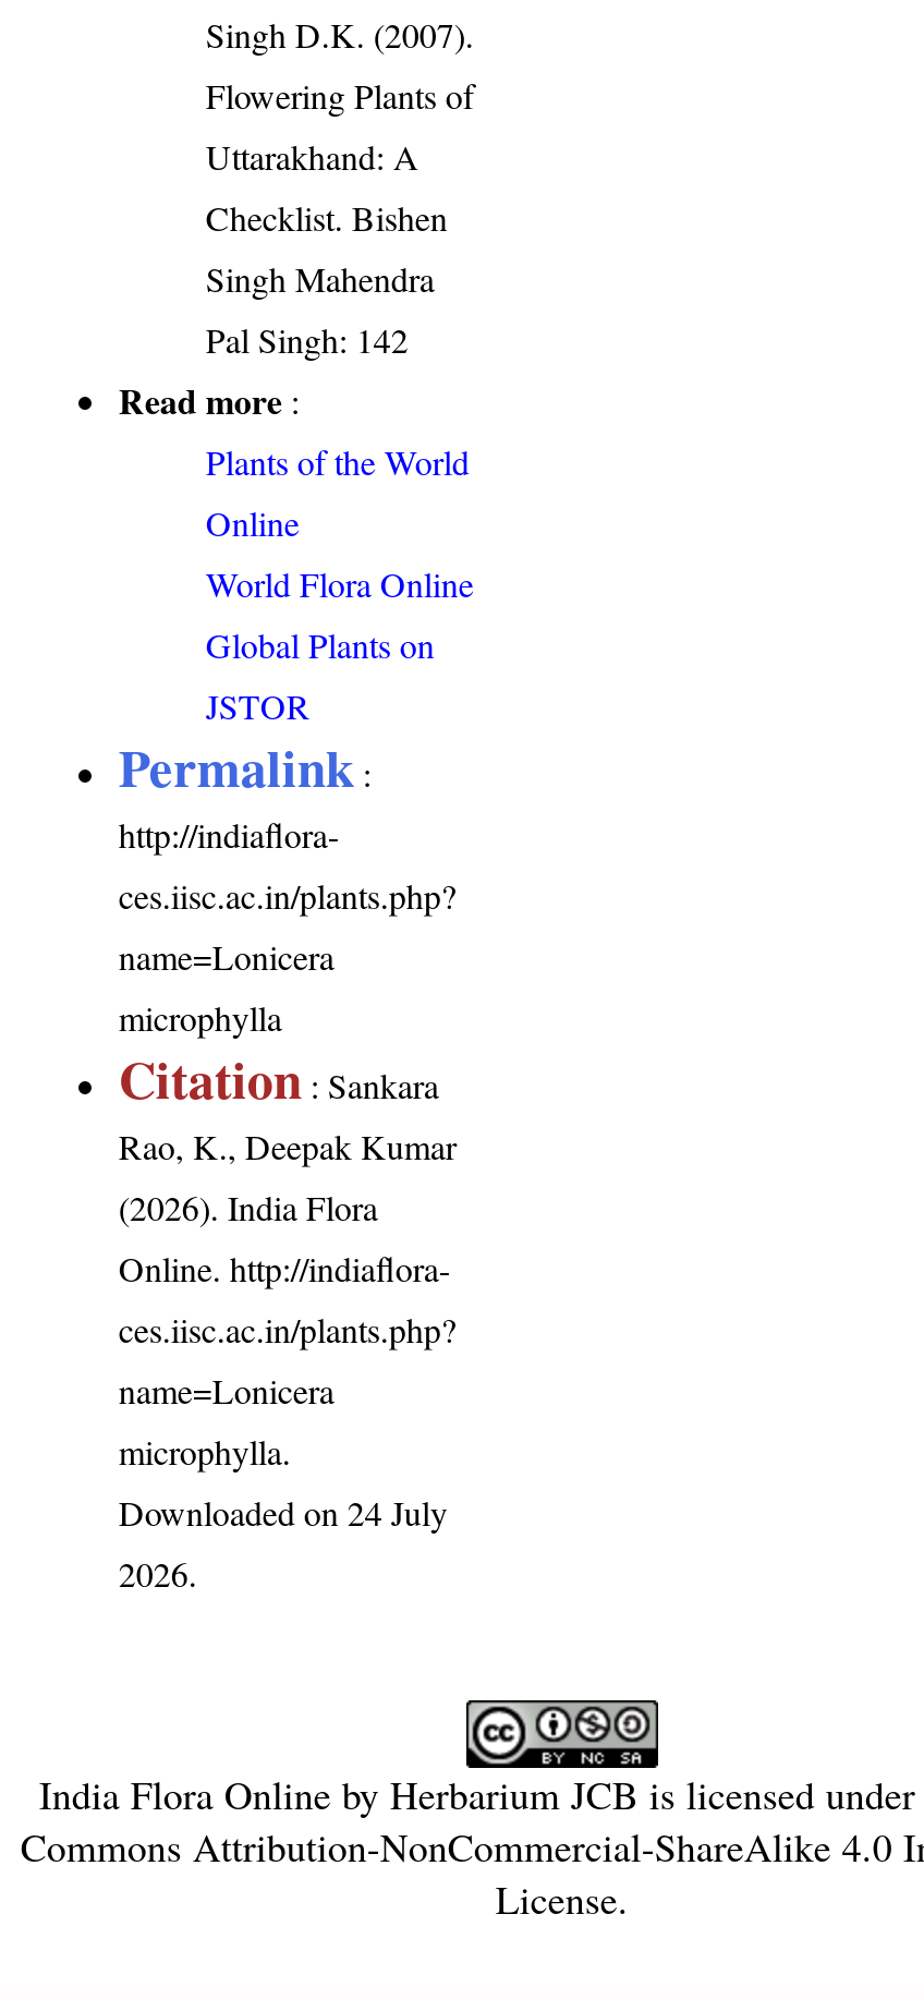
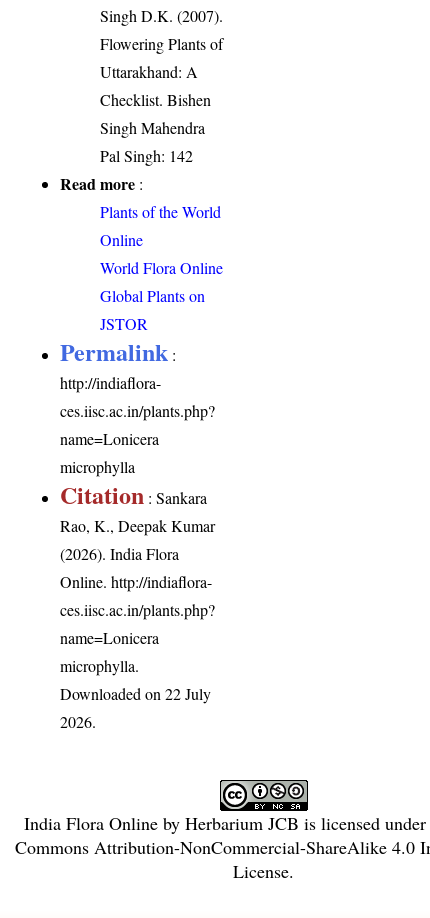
[119,1489,448,1535] Downloaded on 24 July -> [60,683,211,704] Downloaded on 22 July

